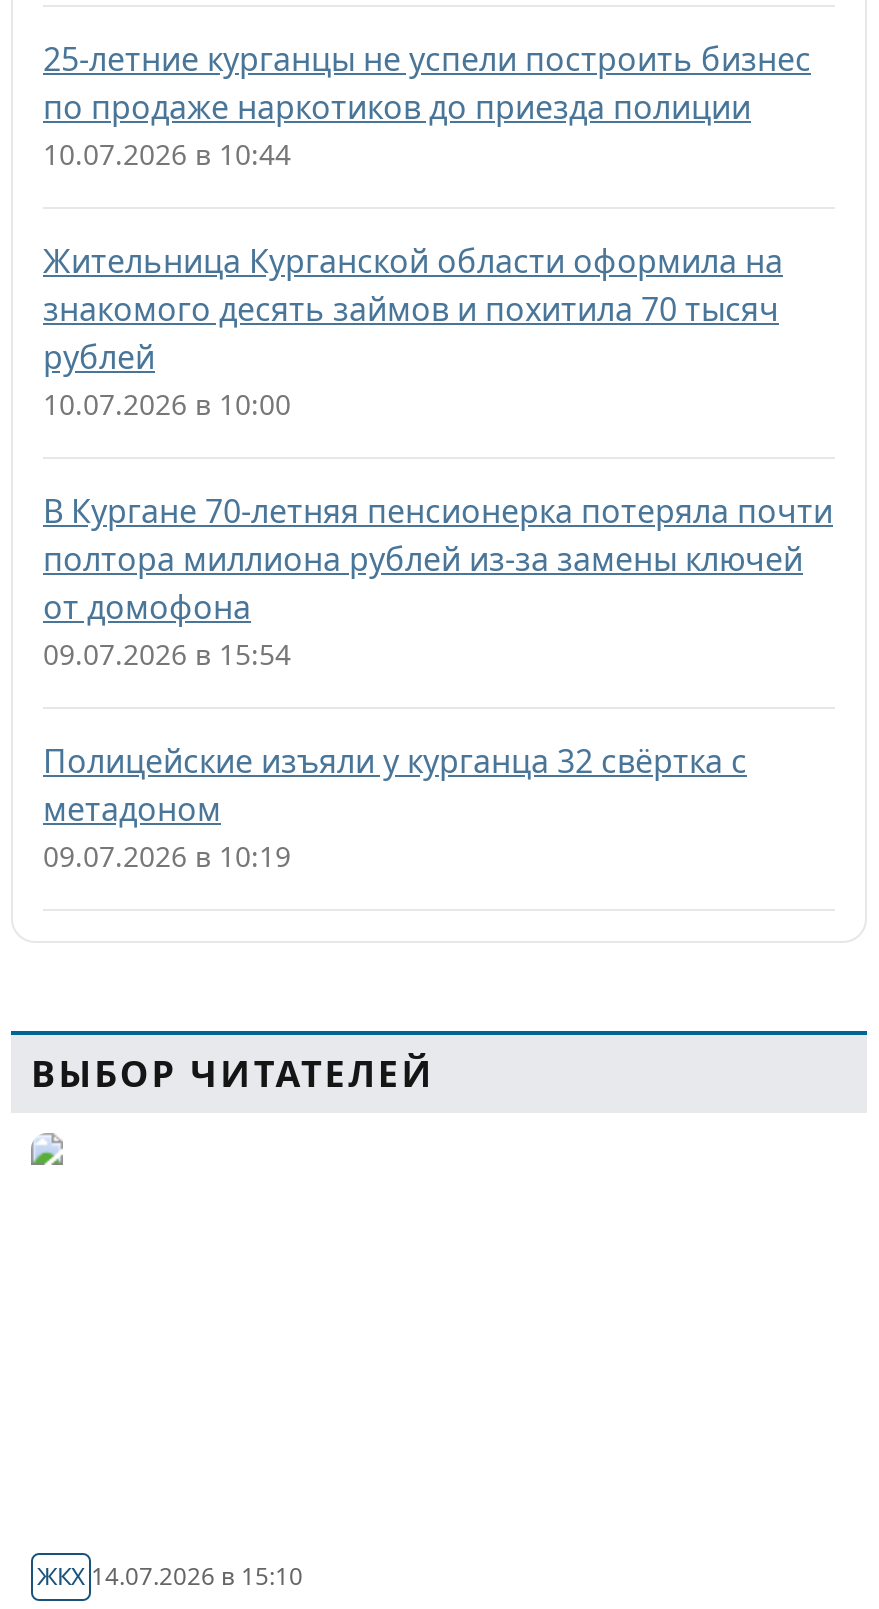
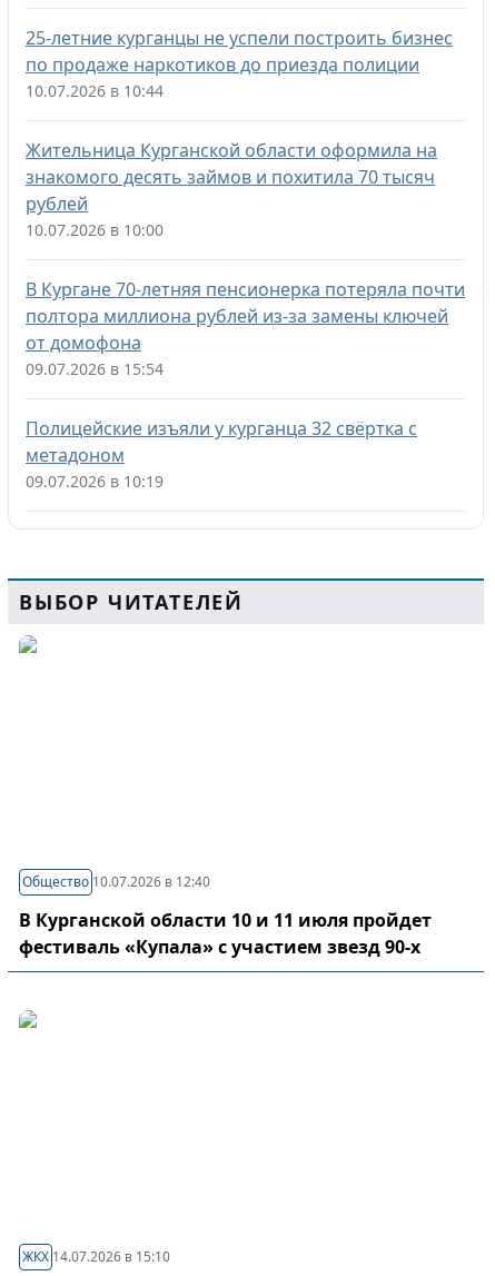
none -> [19,872,432,959] Общество 10.07.2026 в 12:40 | В Курганской области 10 и 11 июля пройдет | фестиваль «Купала» с участием звезд 90-х

